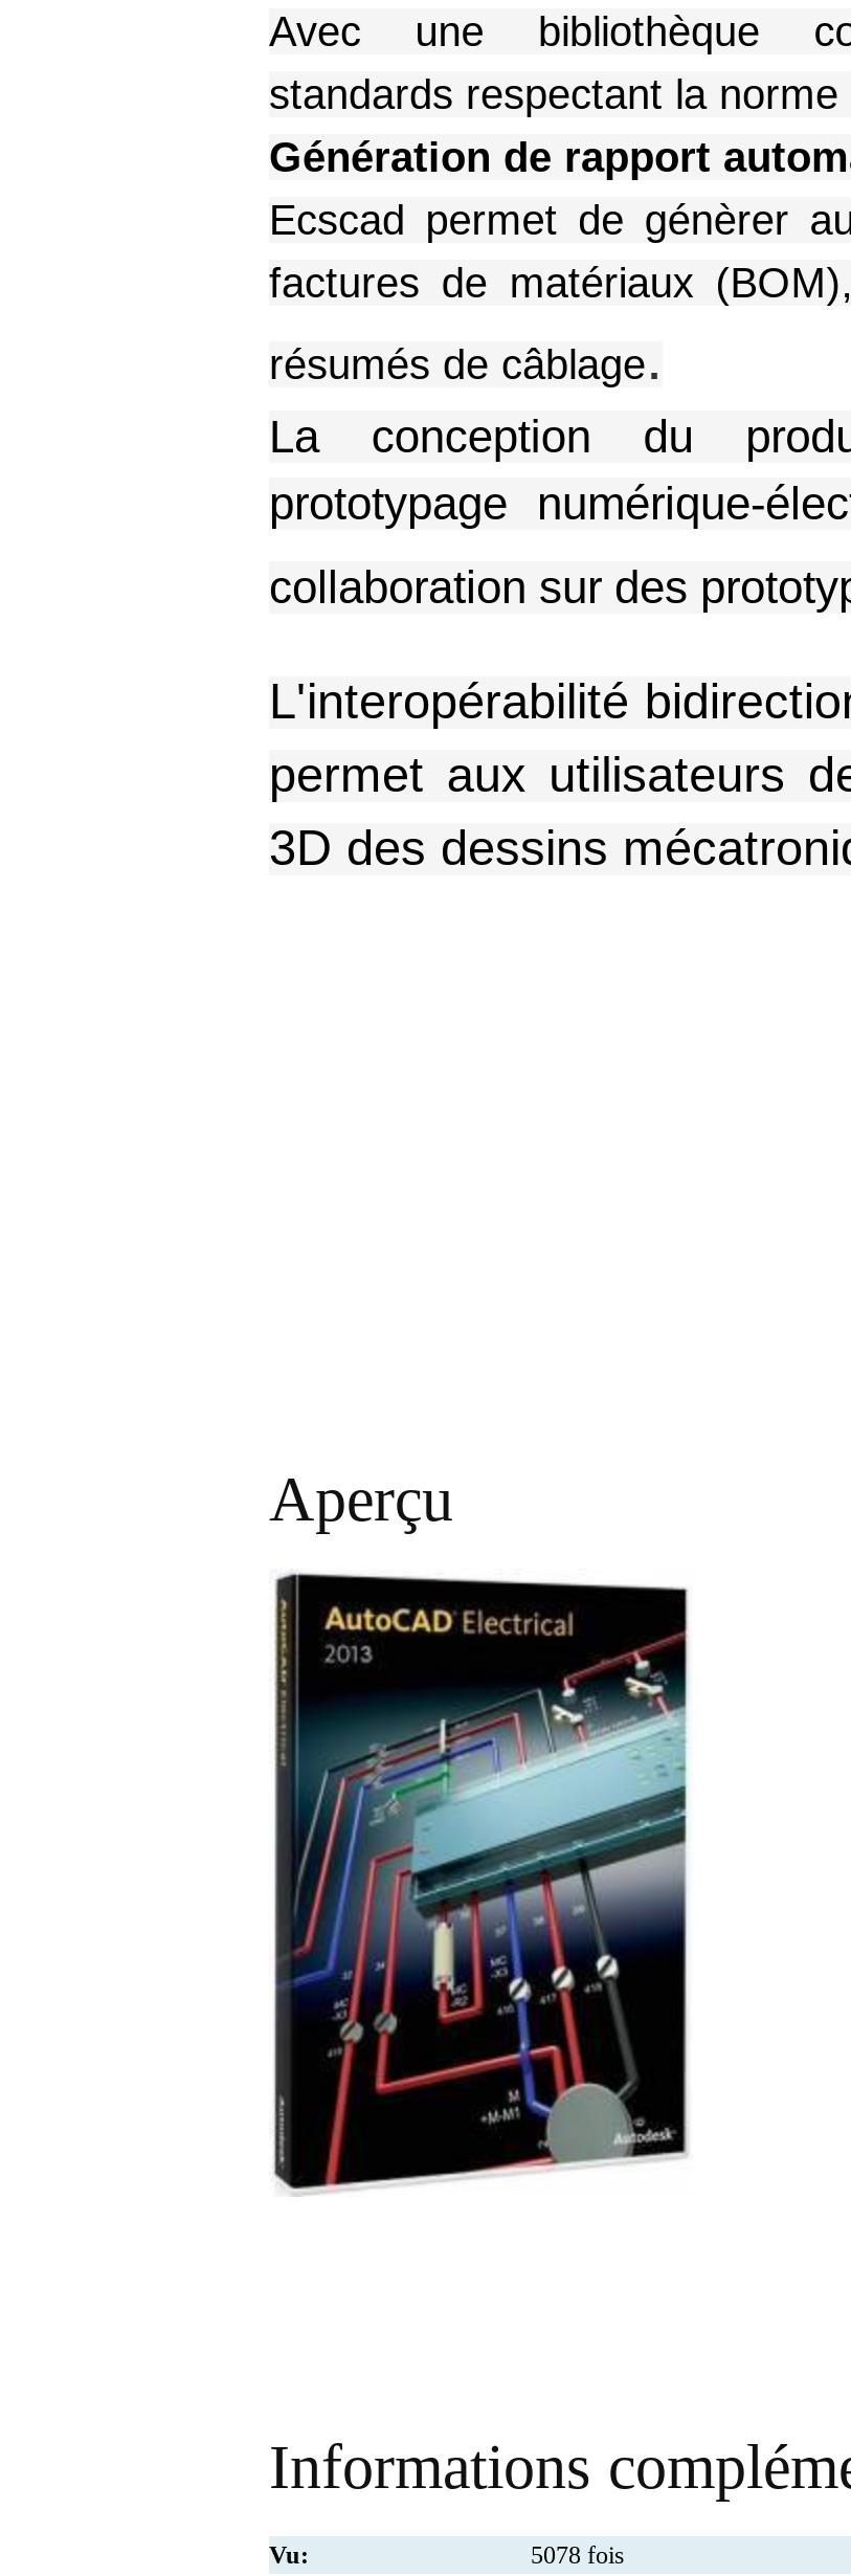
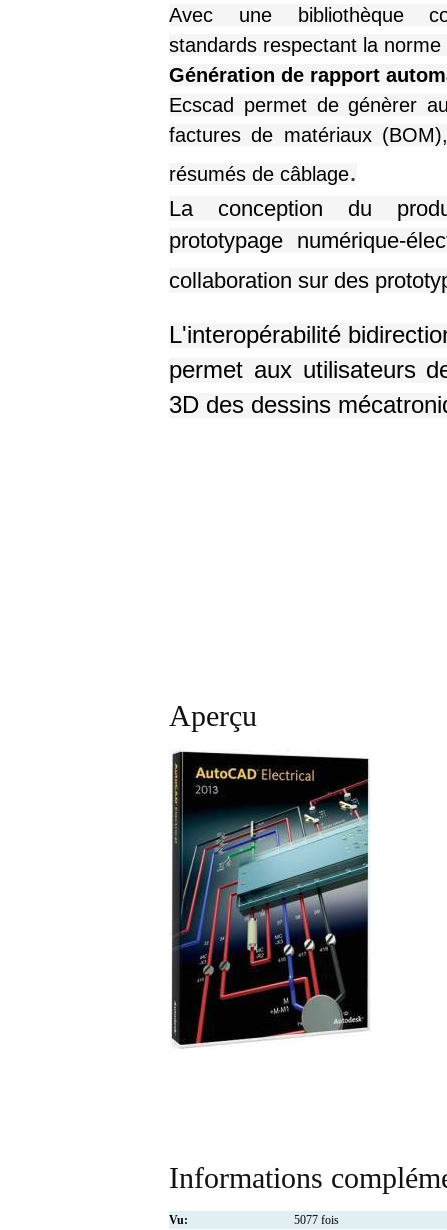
[531,2541,625,2570] 5078 fois -> [294,1213,339,1227] 5077 fois

